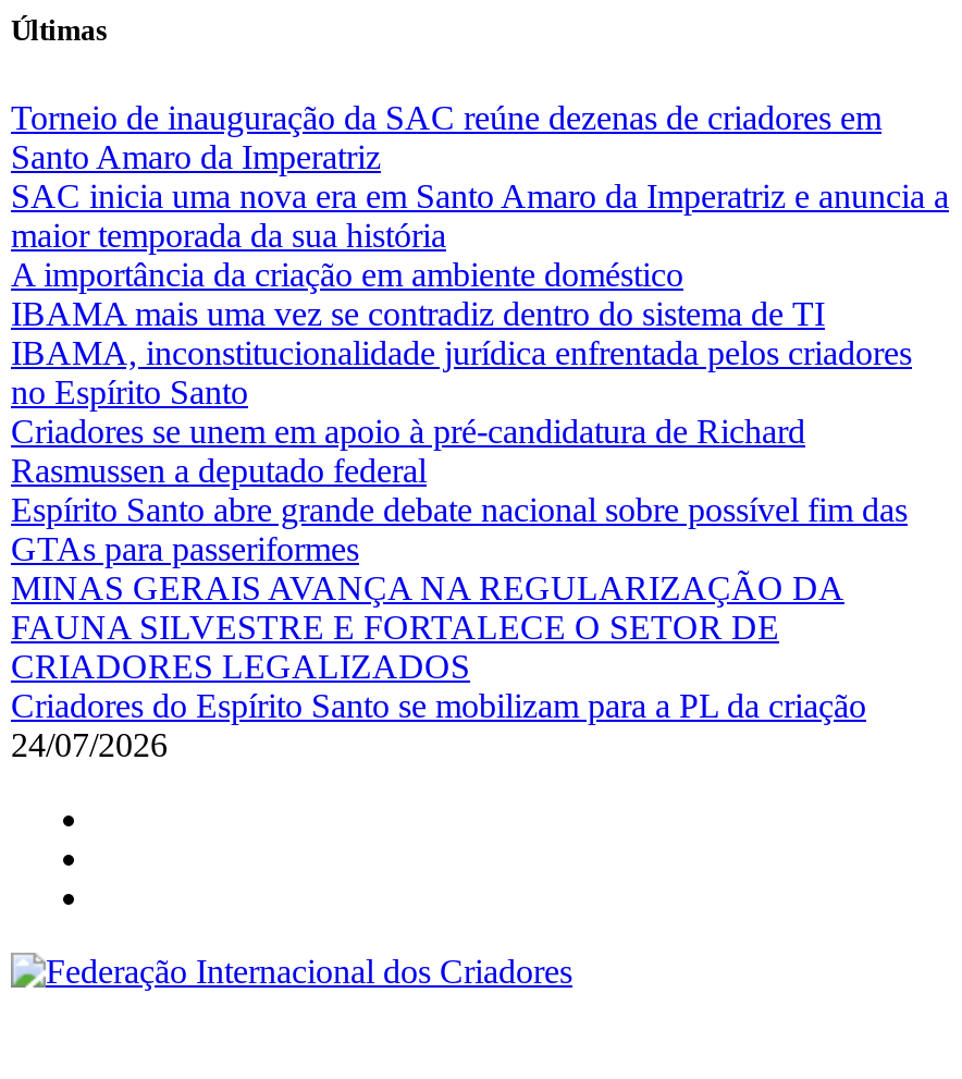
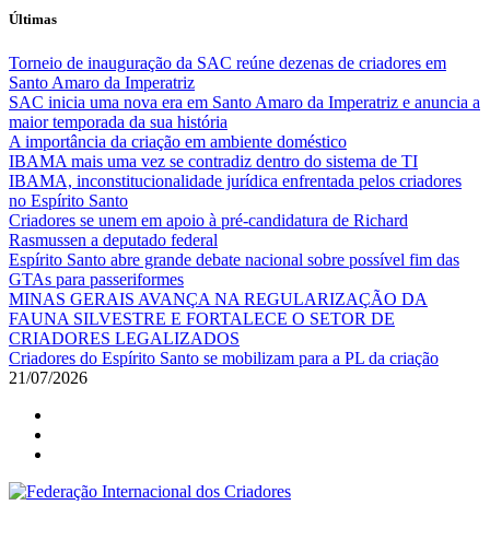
[11,725,168,762] 24/07/2026 -> [9,368,87,386] 21/07/2026

